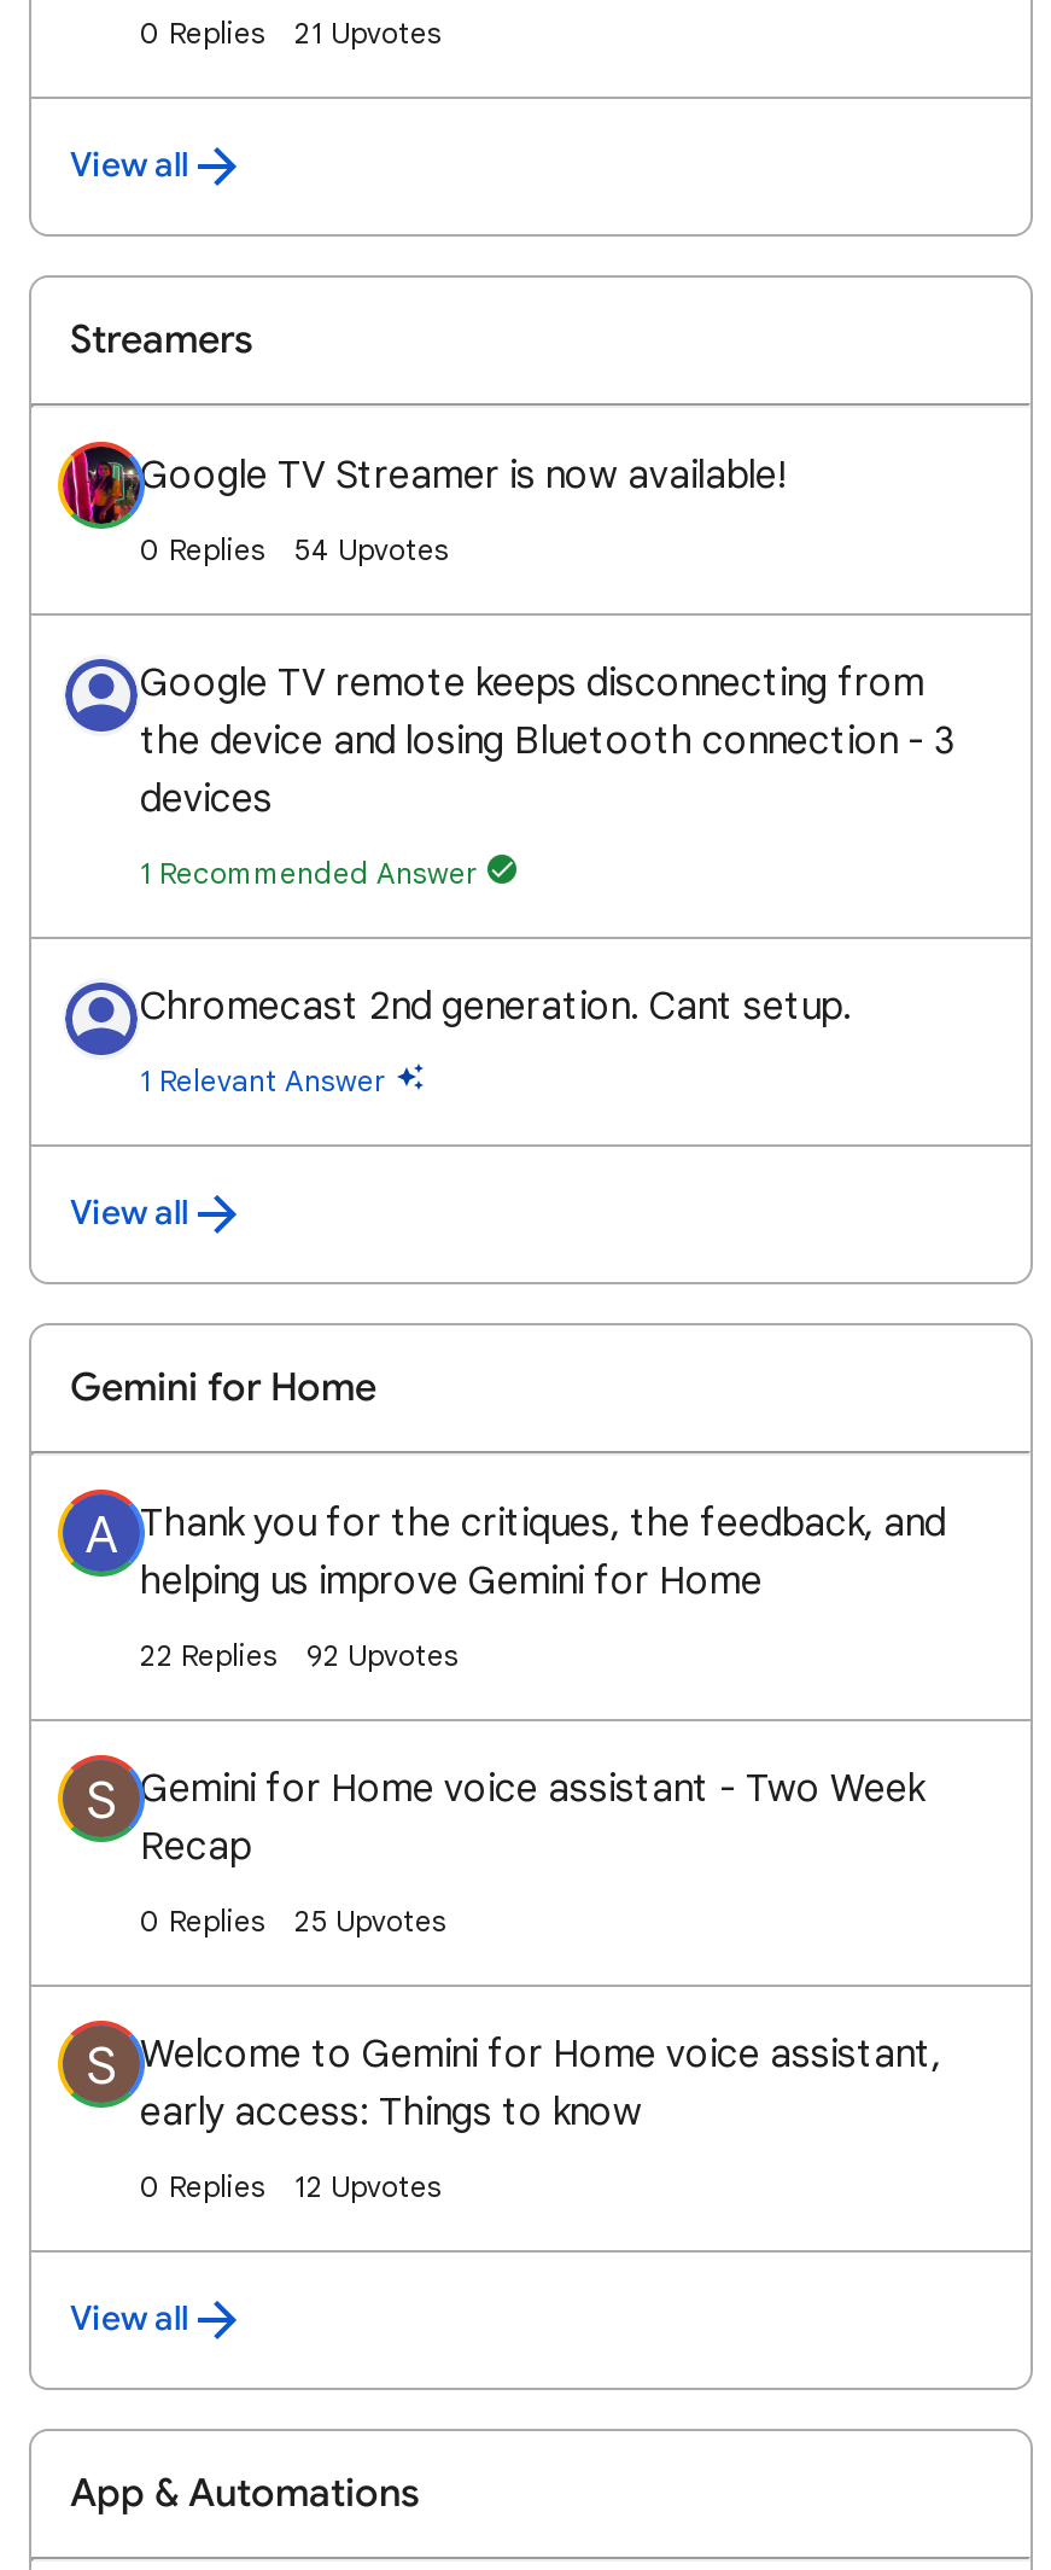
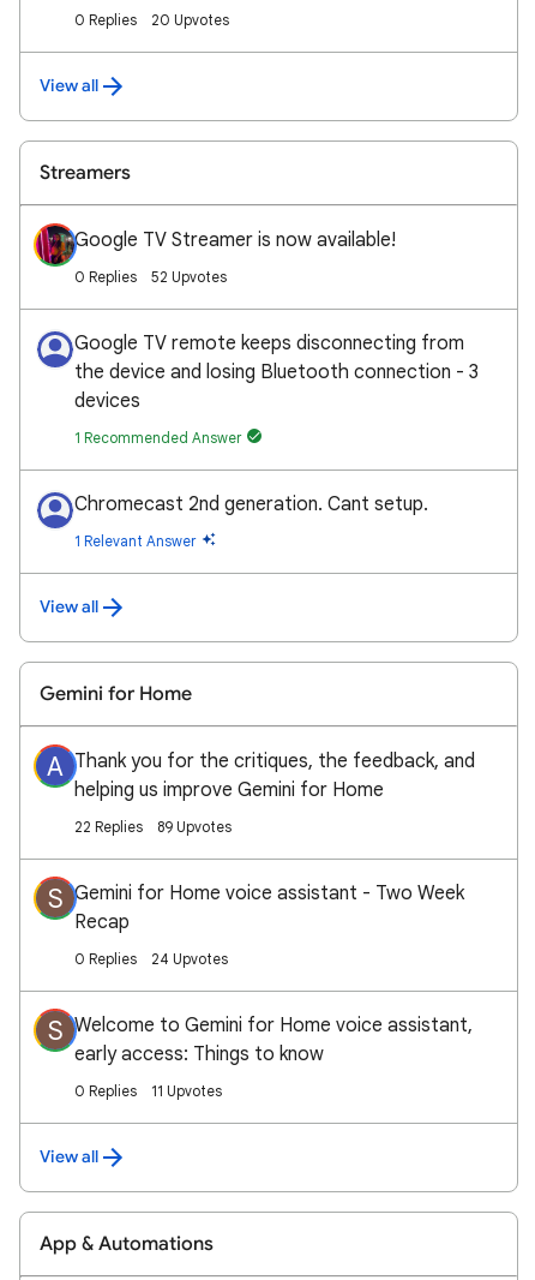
[294,14,442,51] 21 Upvotes -> [151,11,229,29] 20 Upvotes
[294,531,449,567] 54 Upvotes -> [151,268,227,286] 52 Upvotes
[140,1637,459,1673] 22 Replies 92 Upvotes -> [74,818,232,836] 22 Replies 89 Upvotes
[294,1902,446,1939] 25 Upvotes -> [151,950,228,968] 24 Upvotes
[294,2168,442,2204] 12 Upvotes -> [151,1082,222,1100] 11 Upvotes

